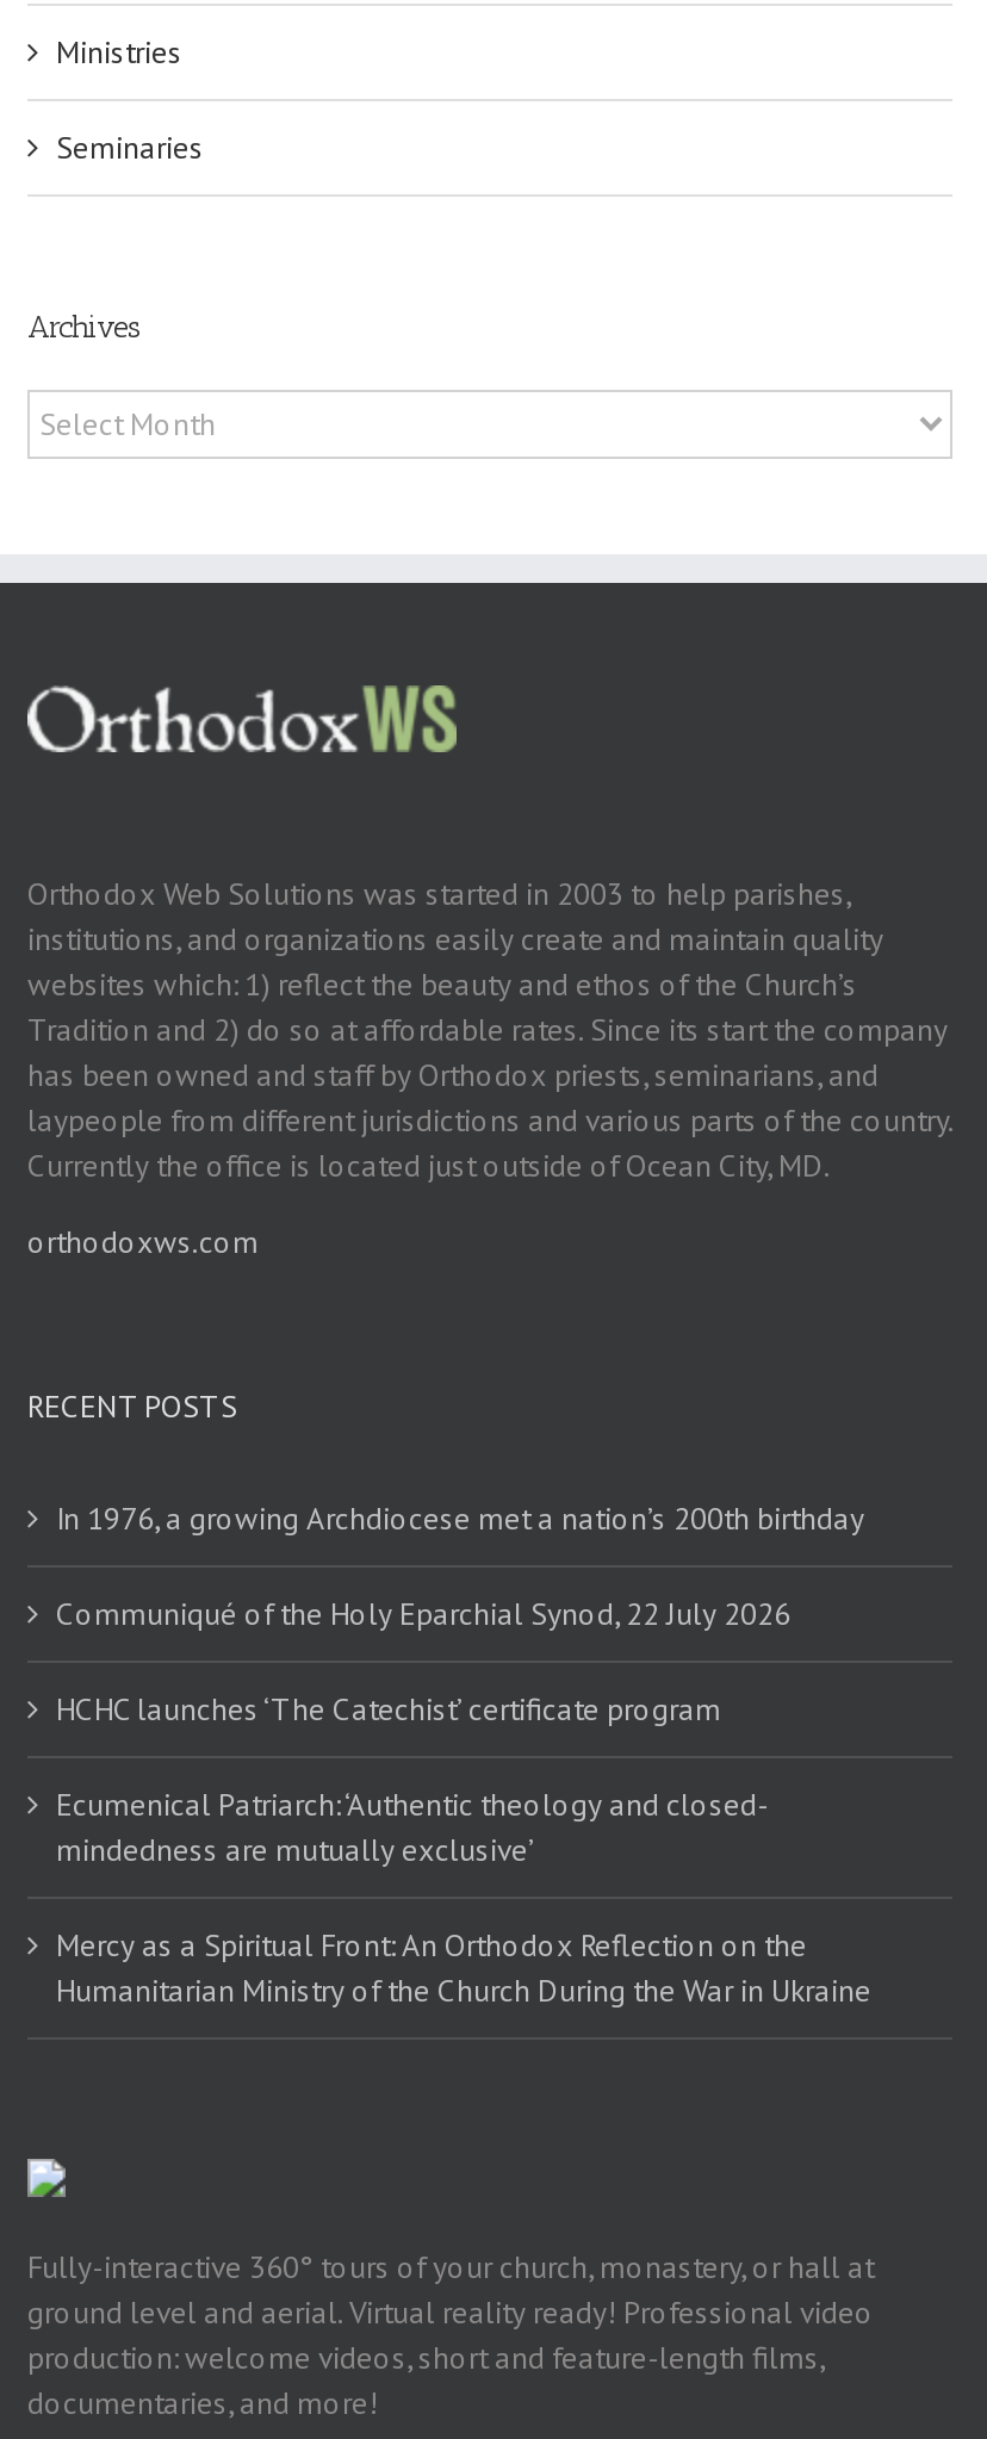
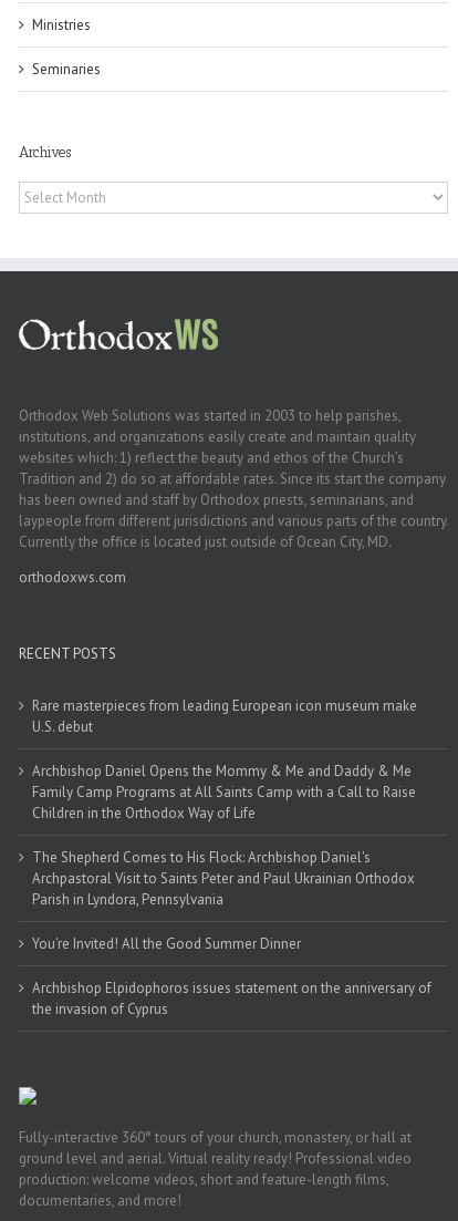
[56,1498,864,1539] In 1976, a growing Archdiocese met a nation’s 200th birthday -> [32,696,417,736] Rare masterpieces from leading European icon museum make | U.S. debut
[56,1593,790,1634] Communiqué of the Holy Eparchial Synod, 22 July 2026 -> [32,761,416,822] Archbishop Daniel Opens the Mommy & Me and Daddy & Me | Family Camp Programs at All Saints Camp with a Call to Raise | Children in the Orthodox Way of Life
[56,1689,721,1729] HCHC launches ‘The Catechist’ certificate program -> [32,848,415,909] The Shepherd Comes to His Flock: Archbishop Daniel's | Archpastoral Visit to Saints Peter and Paul Ukrainian Orthodox | Parish in Lyndora, Pennsylvania
[56,1784,769,1870] Ecumenical Patriarch: ‘Authentic theology and closed- | mindedness are mutually exclusive’ -> [32,934,301,953] You're Invited! All the Good Summer Dinner
[56,1925,871,2011] Mercy as a Spiritual Front: An Orthodox Reflection on the | Humanitarian Ministry of the Church During the War in Ukraine -> [32,978,431,1018] Archbishop Elpidophoros issues statement on the anniversary of | the invasion of Cyprus

